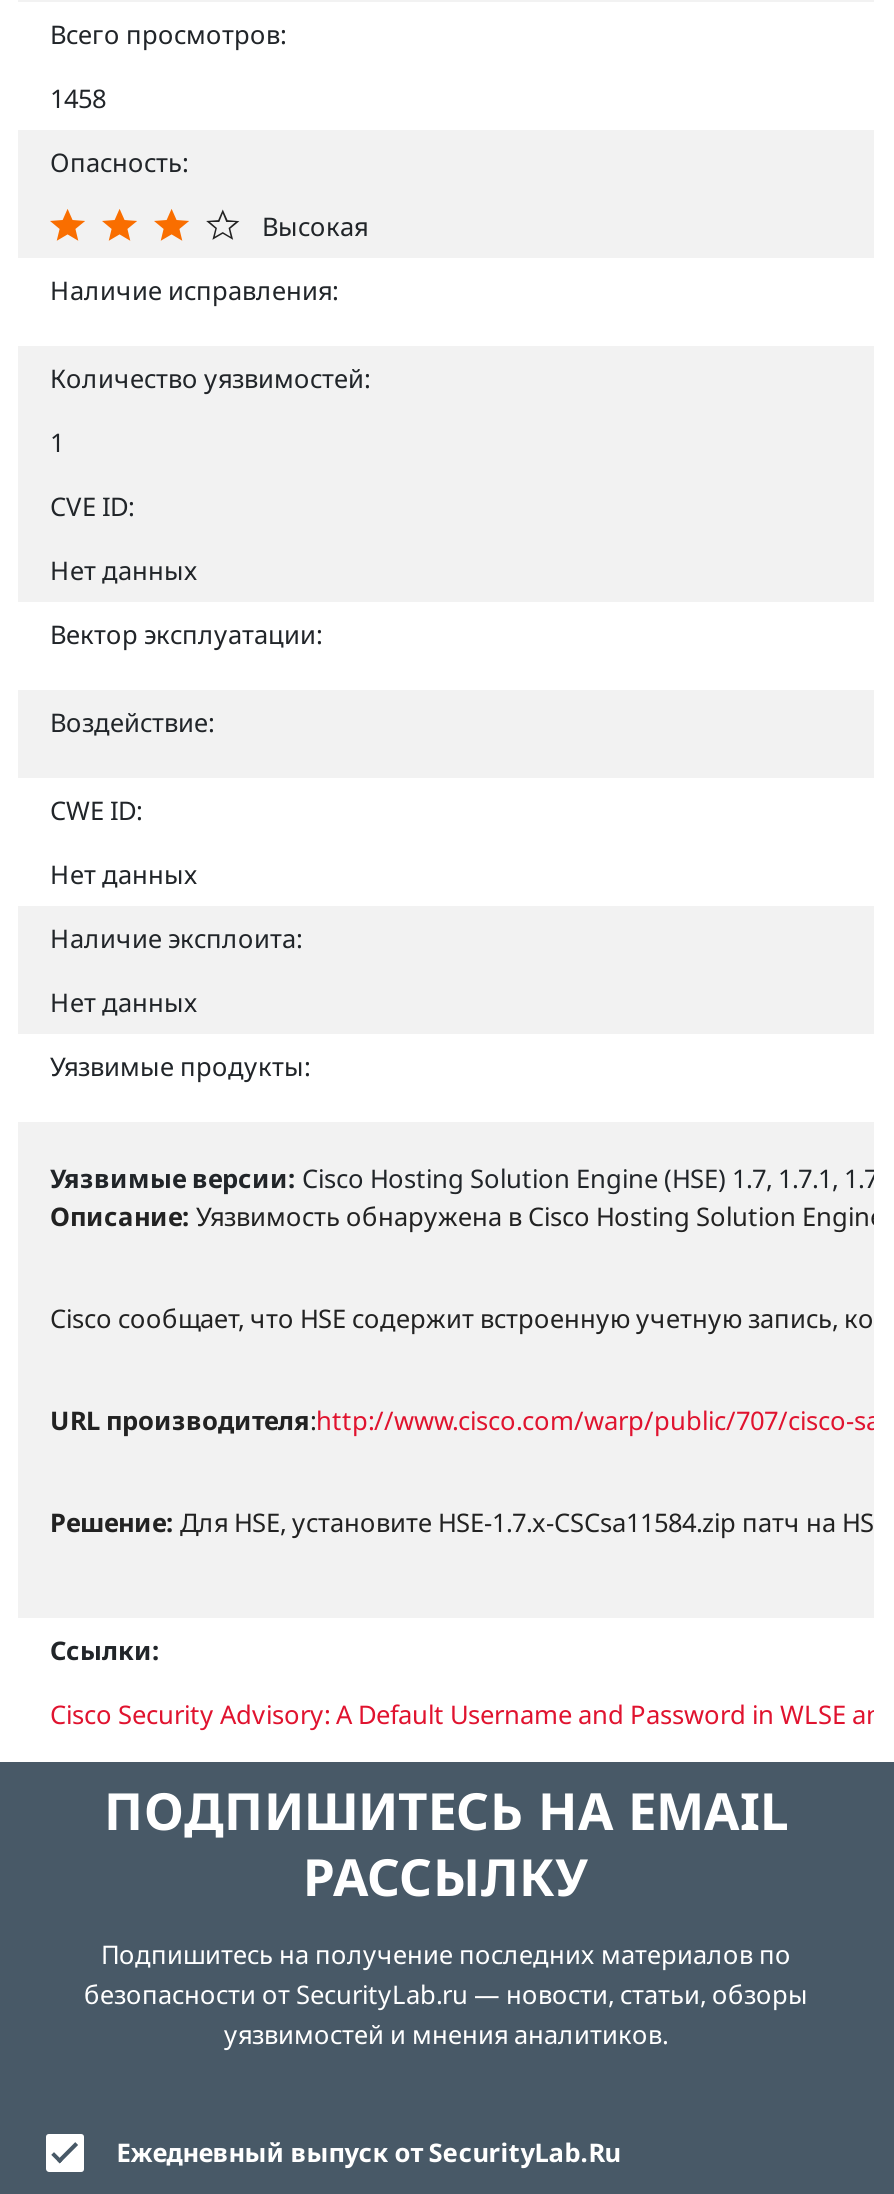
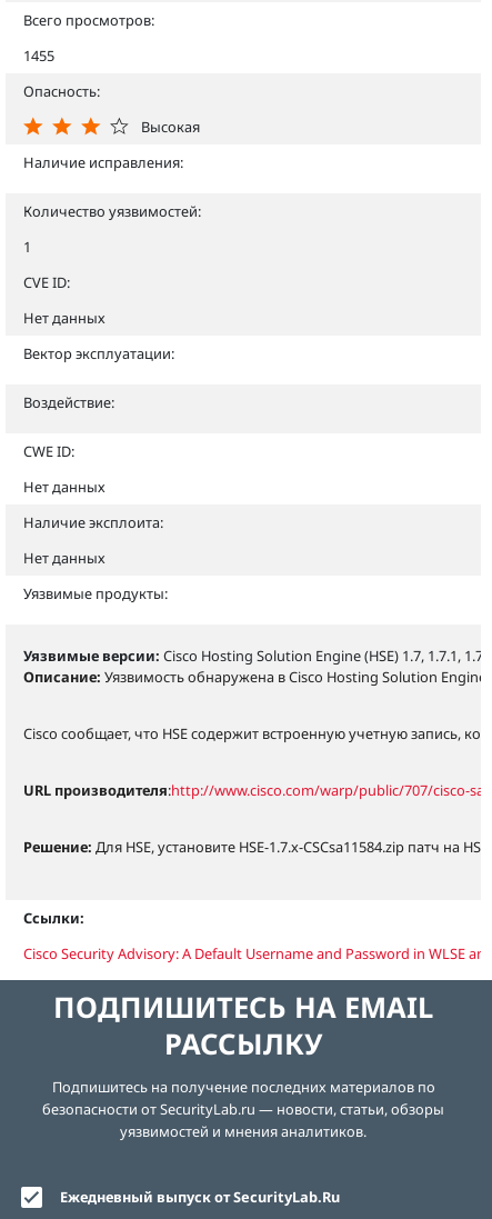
[50,79,106,115] 1458 -> [23,45,54,65] 1455

